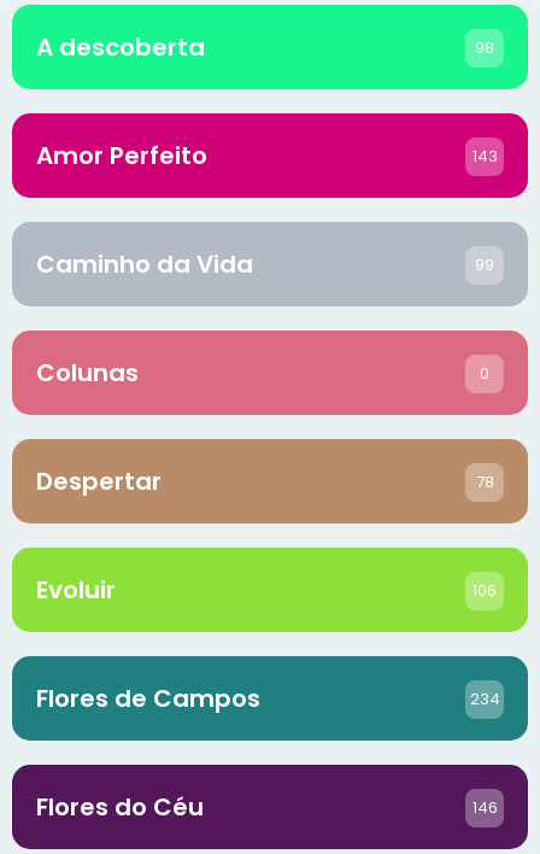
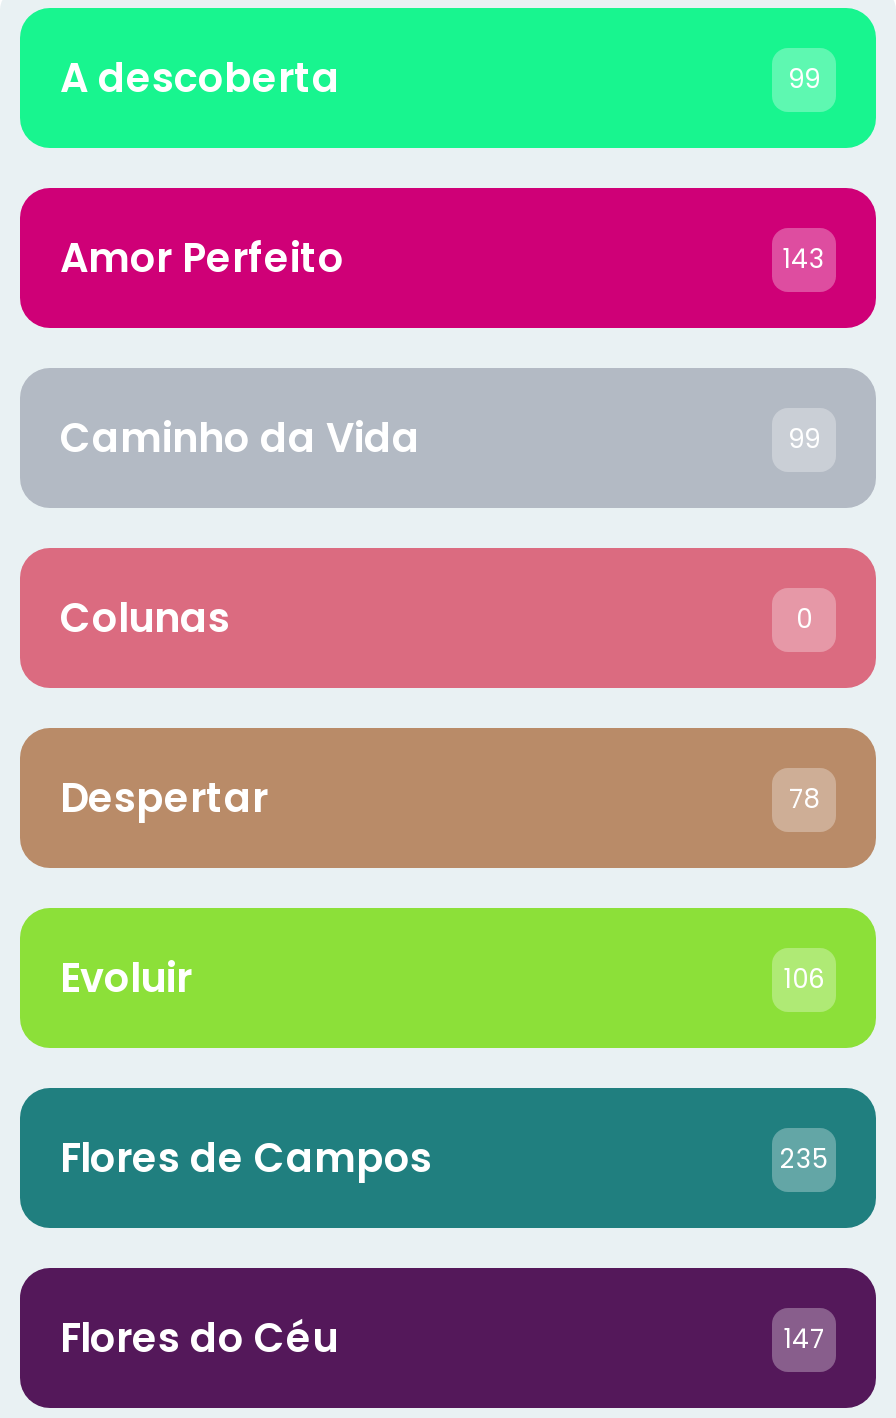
[475,36,494,59] 98 -> [788,60,820,98] 99
[469,688,500,711] 234 -> [780,1140,828,1178] 235
[472,796,497,819] 146 -> [784,1320,824,1358] 147

